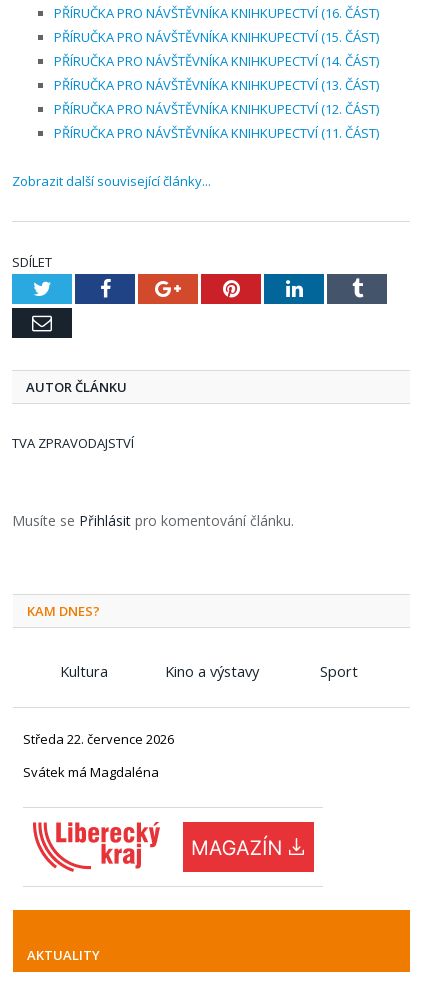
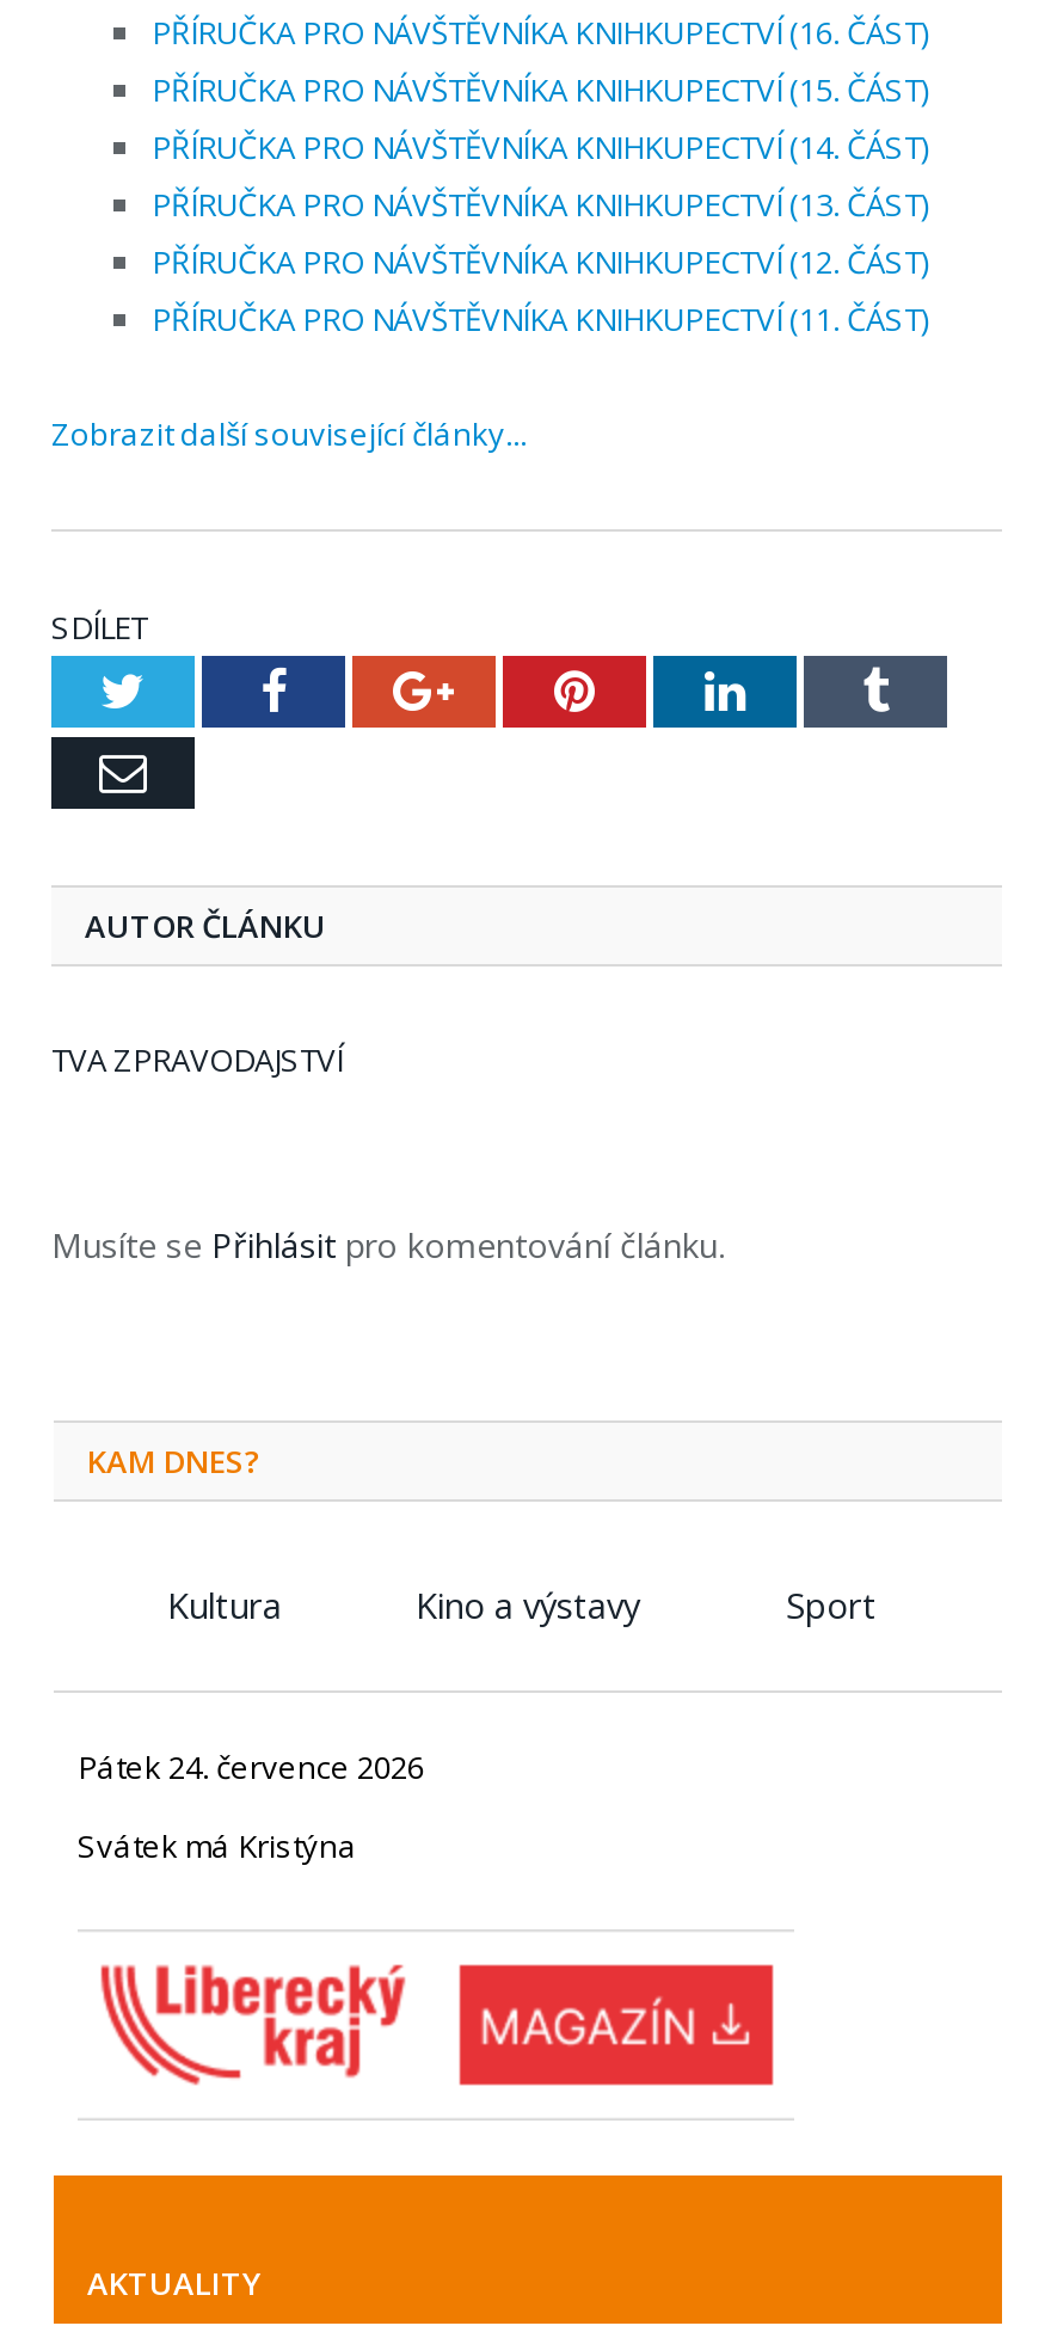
[23,730,174,748] Středa 22. července 2026 -> [78,1745,424,1788] Pátek 24. července 2026
[23,763,159,781] Svátek má Magdaléna -> [78,1824,357,1867] Svátek má Kristýna

